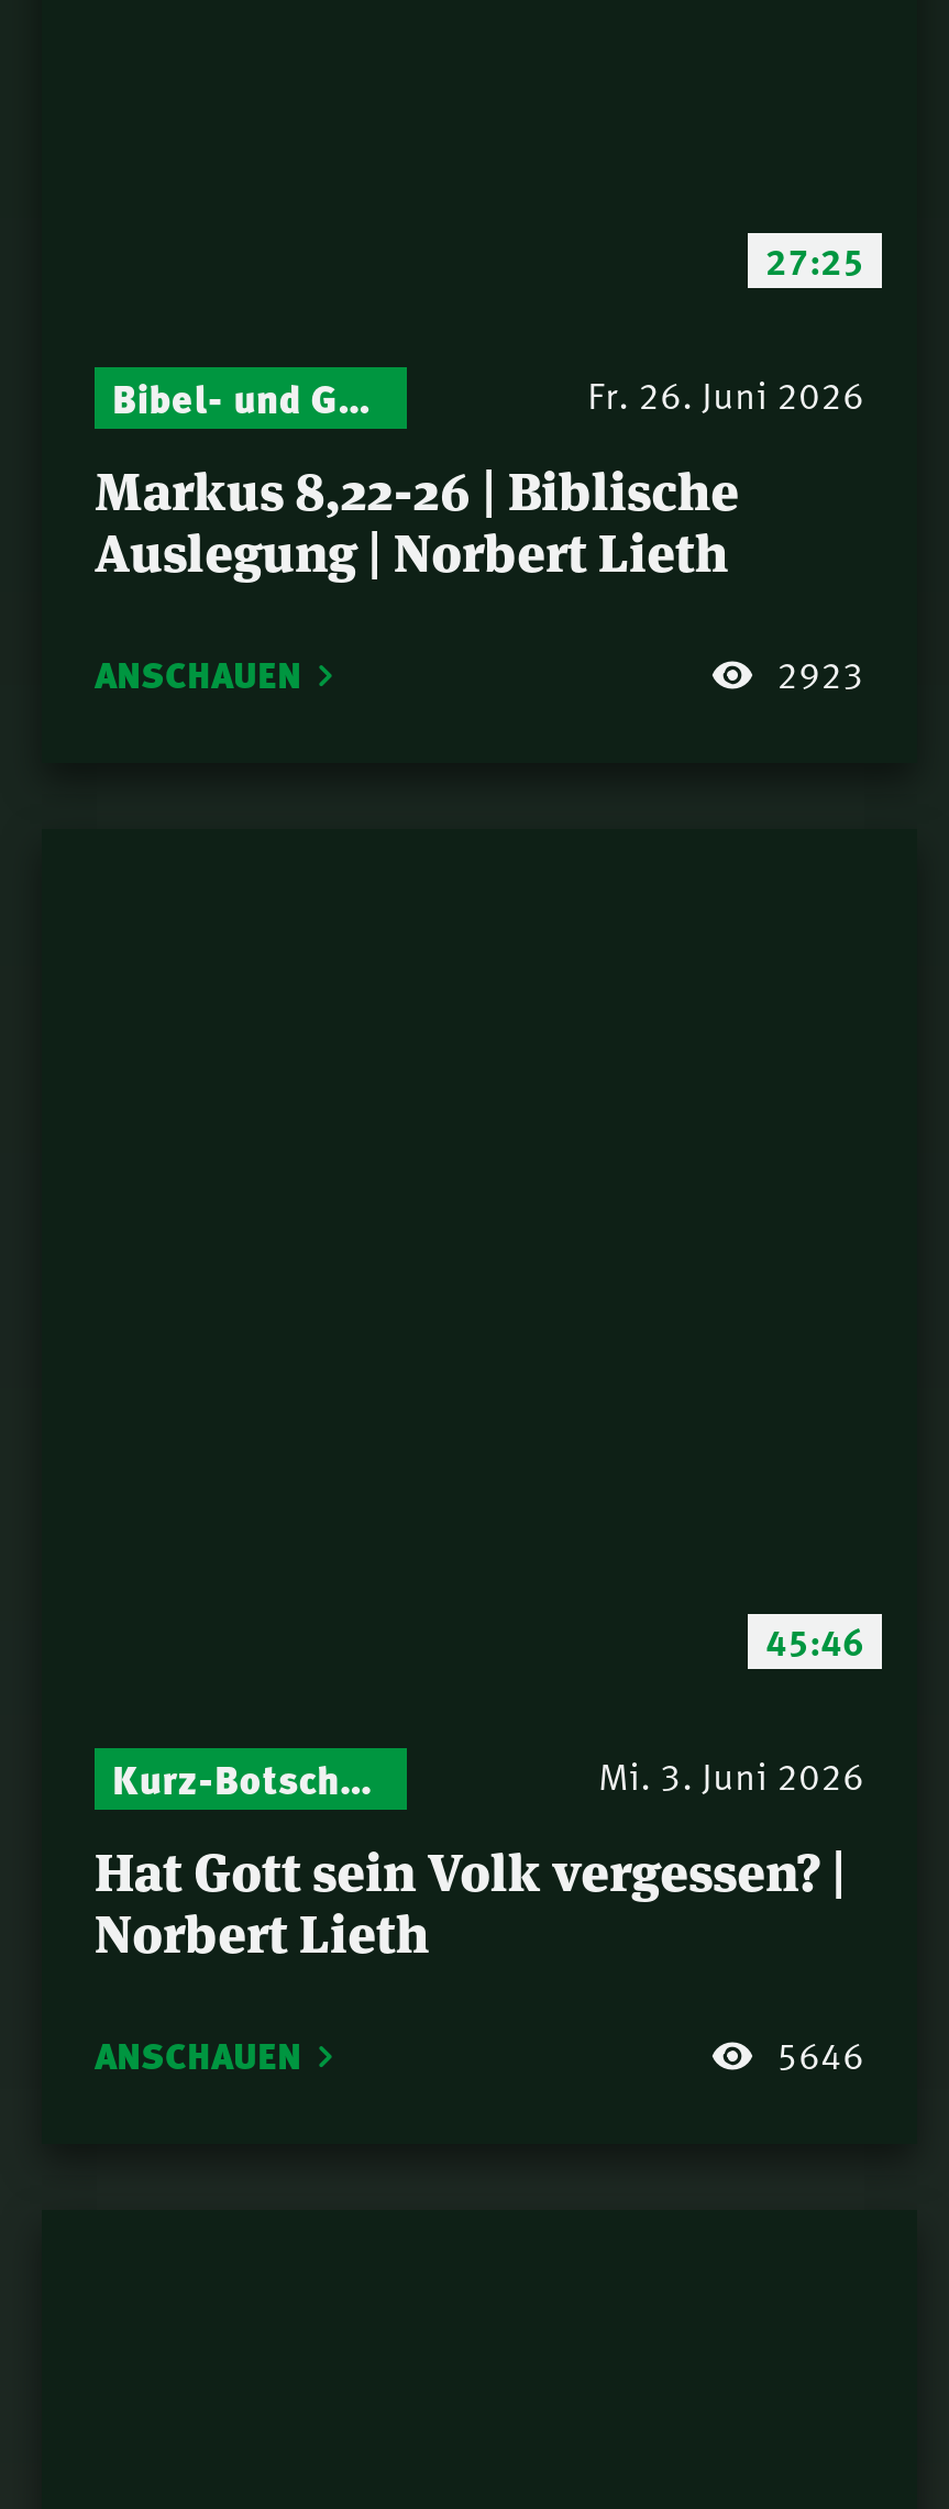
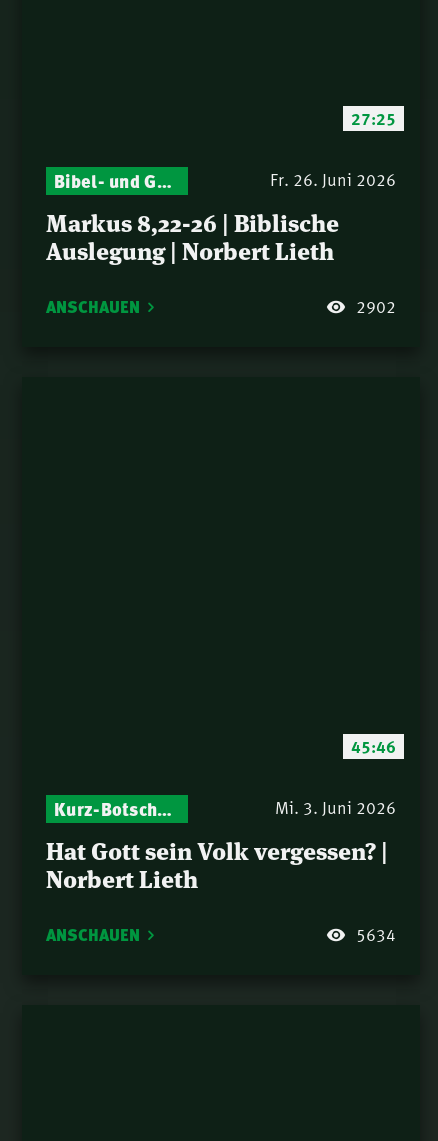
[776,646,864,699] 2923 -> [356,294,396,318] 2902
[776,2027,864,2080] 5646 -> [356,922,396,946] 5634

